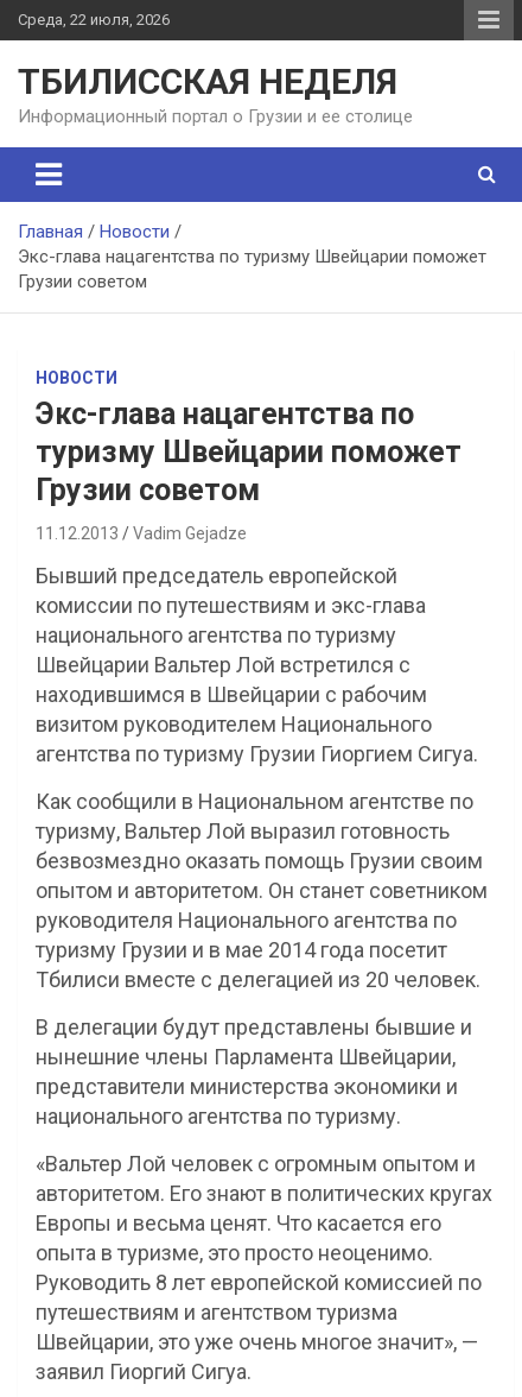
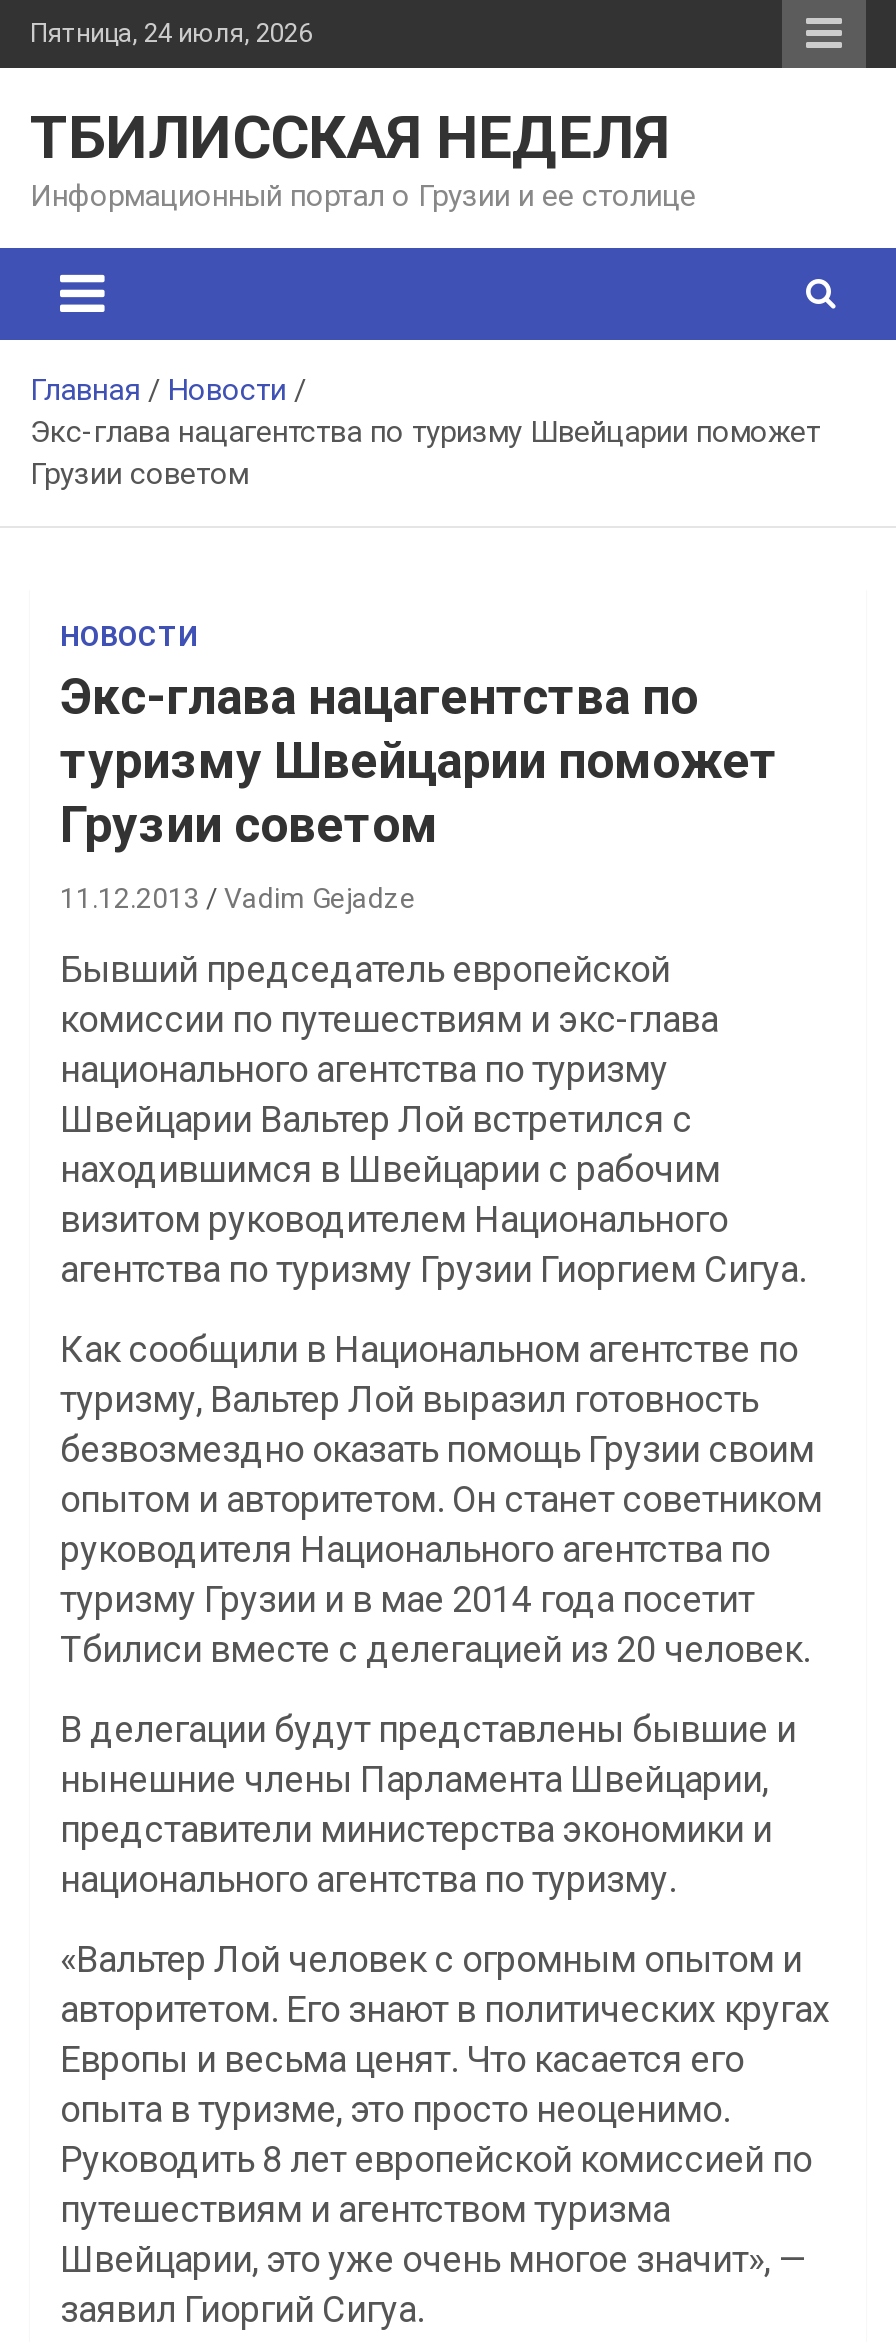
[18,11,170,29] Среда, 22 июля, 2026 -> [30,18,312,48] Пятница, 24 июля, 2026

